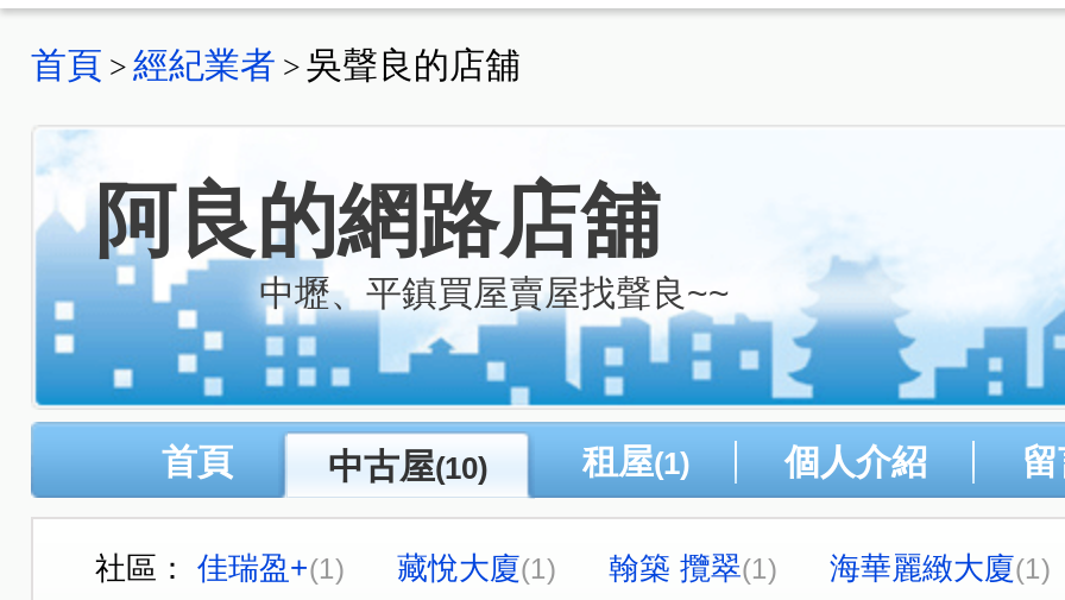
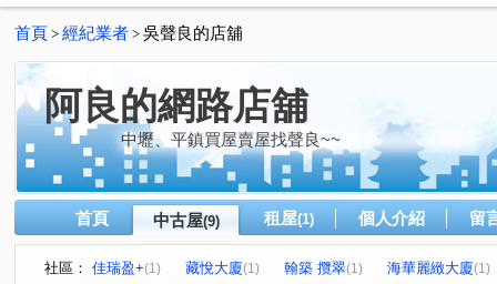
[328,446,487,486] 中古屋(10) -> [153,211,220,230] 中古屋(9)

